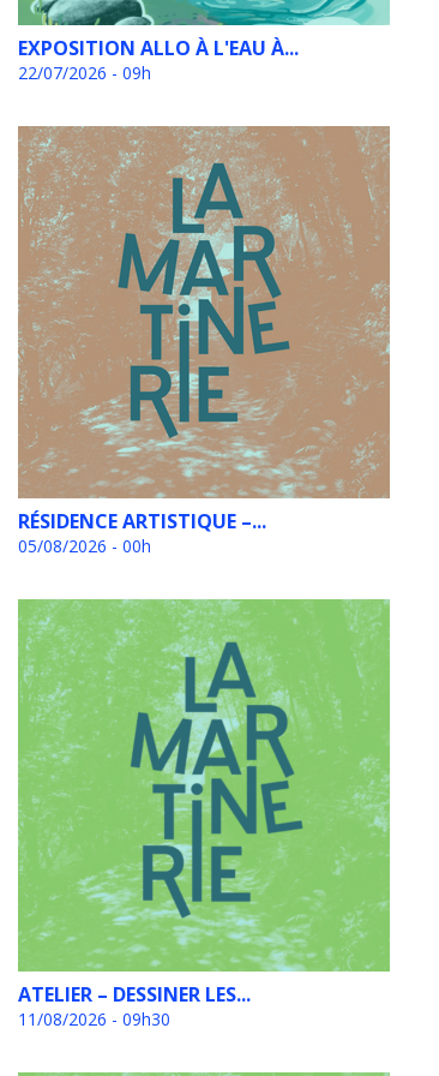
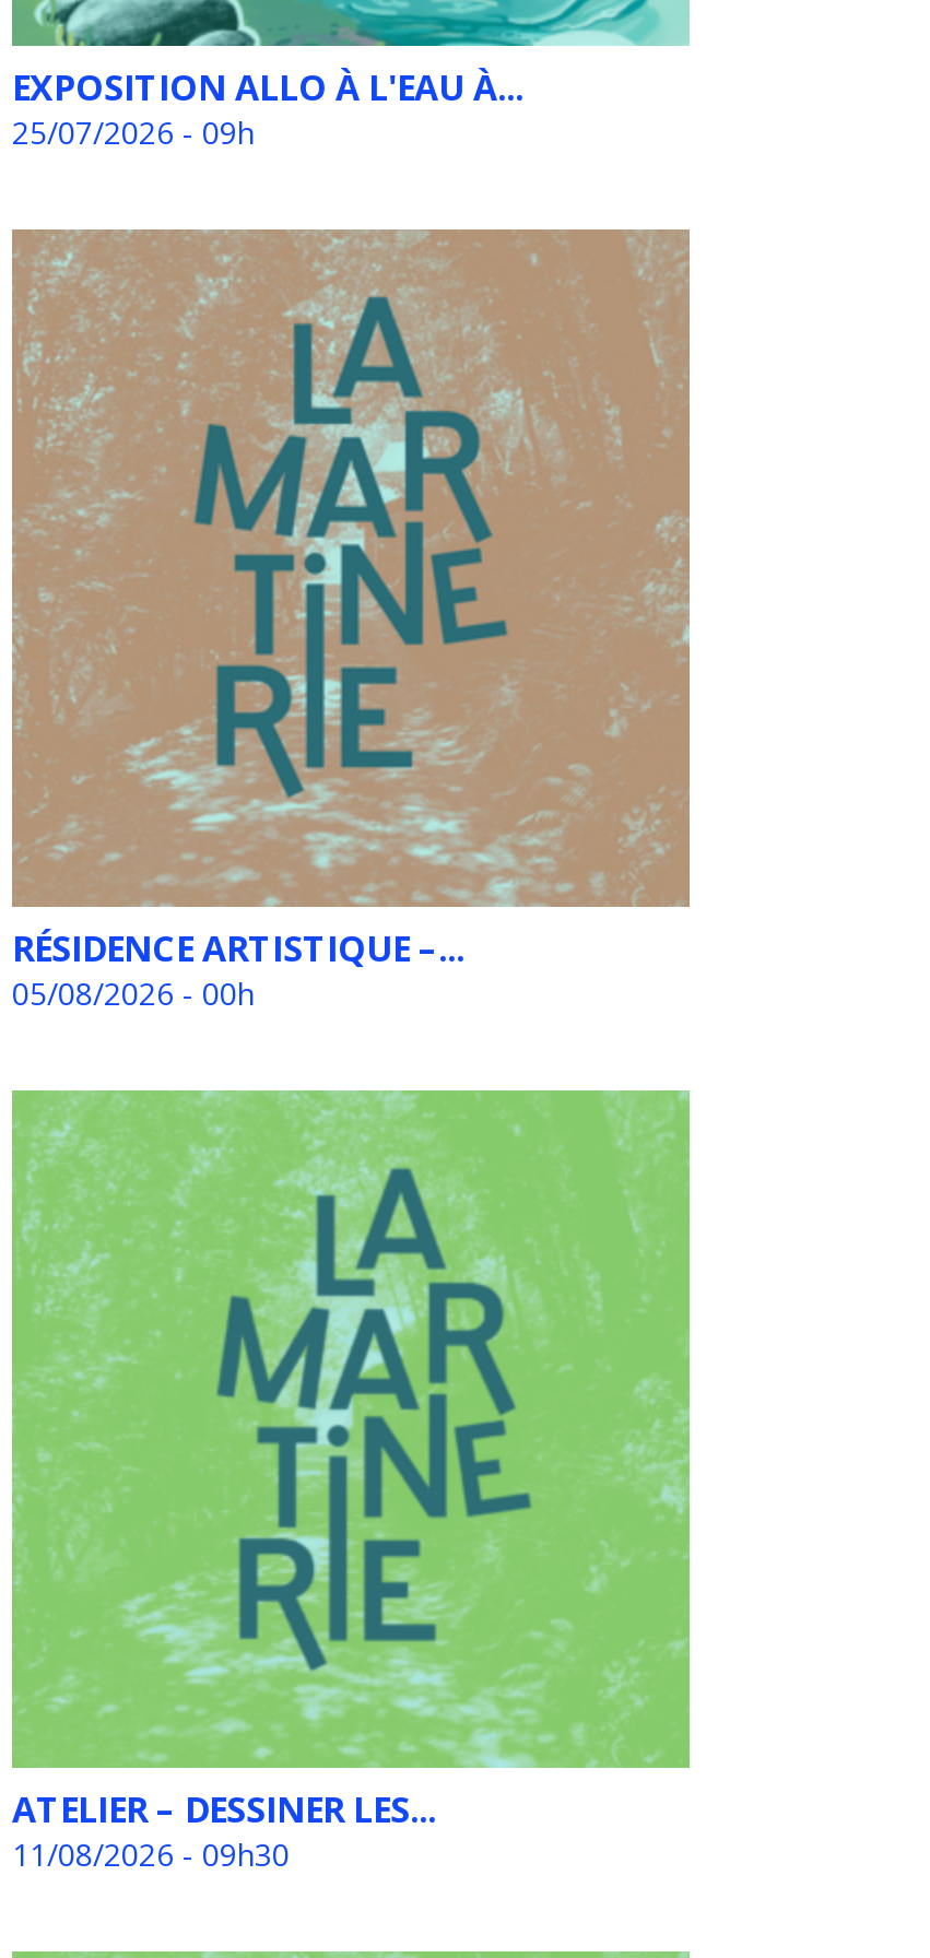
[18,61,151,84] 22/07/2026 - 09h -> [12,111,255,153] 25/07/2026 - 09h

